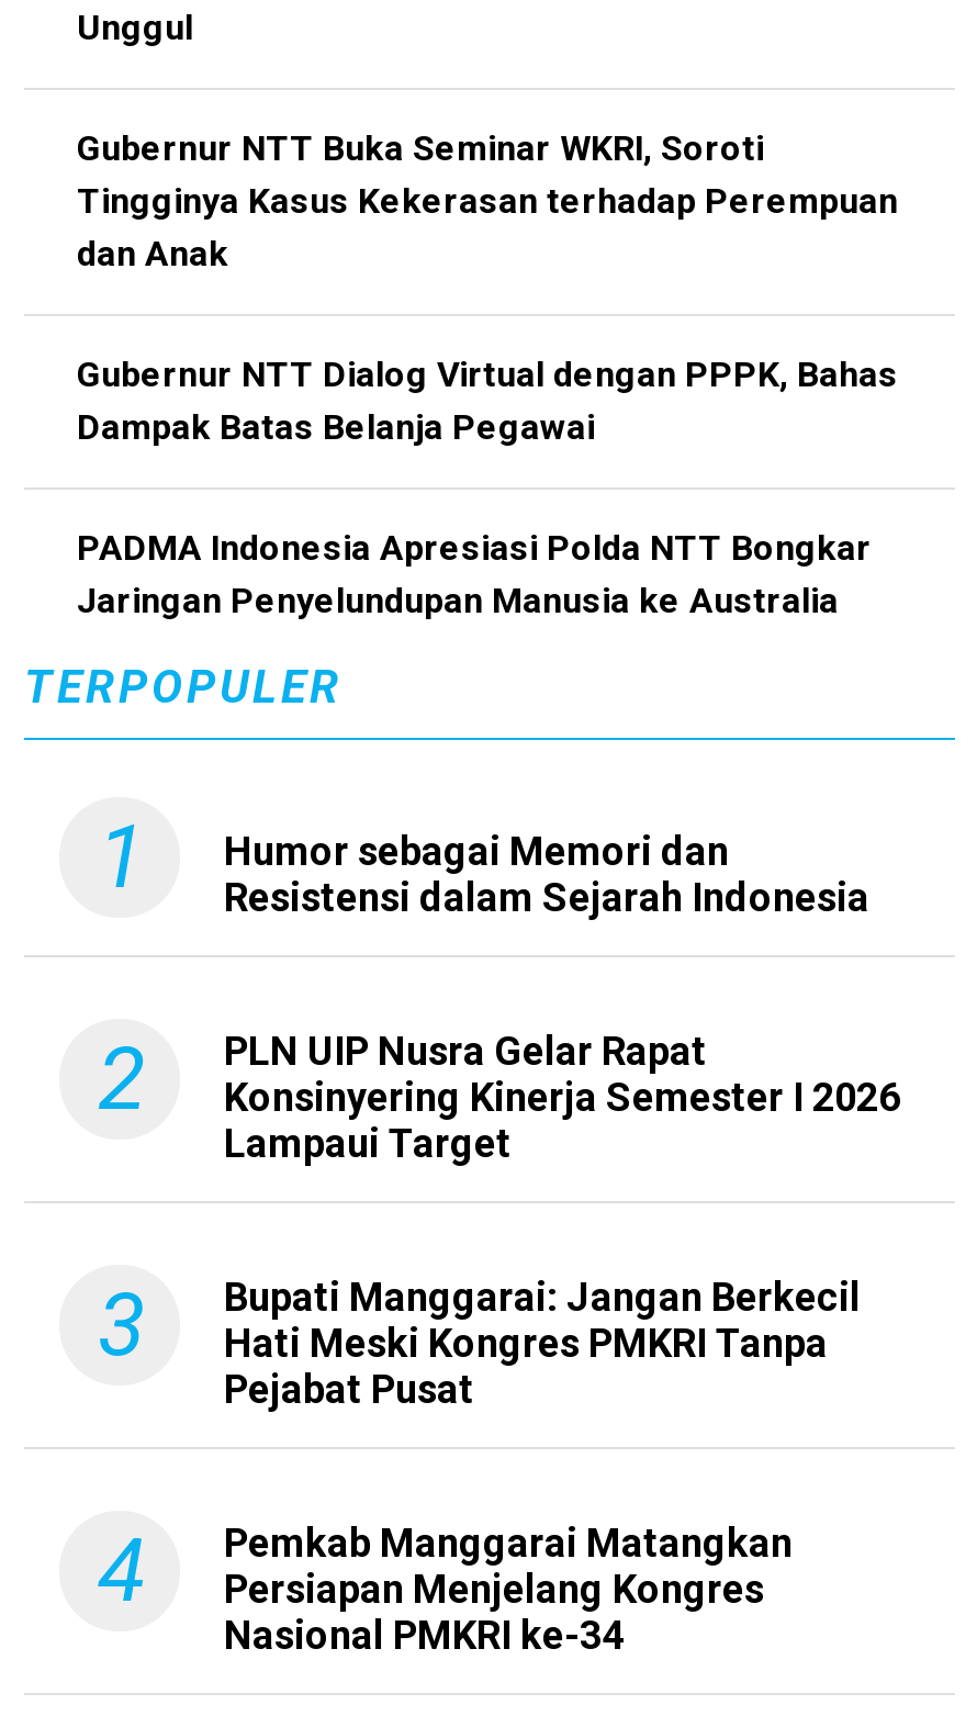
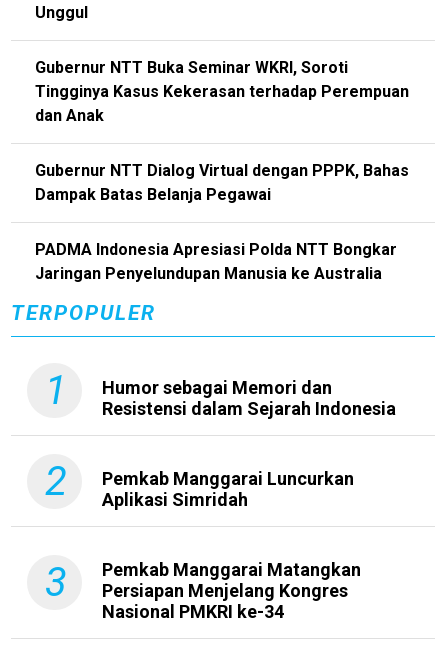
[224,1028,900,1167] PLN UIP Nusra Gelar Rapat | Konsinyering Kinerja Semester I 2026 | Lampaui Target -> [102,468,354,510] Pemkab Manggarai Luncurkan | Aplikasi Simridah
[98,1274,861,1623] Bupati Manggarai: Jangan Berkecil | Hati Meski Kongres PMKRI Tanpa | Pejabat Pusat | 4 -> none

